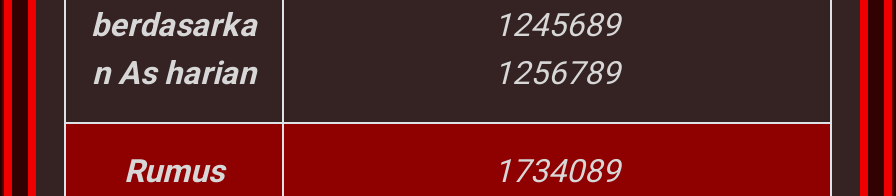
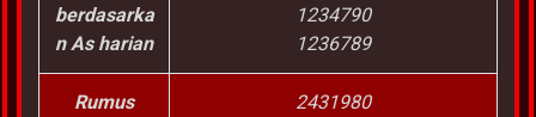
[494,6,620,44] 1245689 -> [296,4,371,26] 1234790
[494,54,620,92] 1256789 -> [296,32,371,55] 1236789
[494,152,620,190] 1734089 -> [296,91,371,113] 2431980

